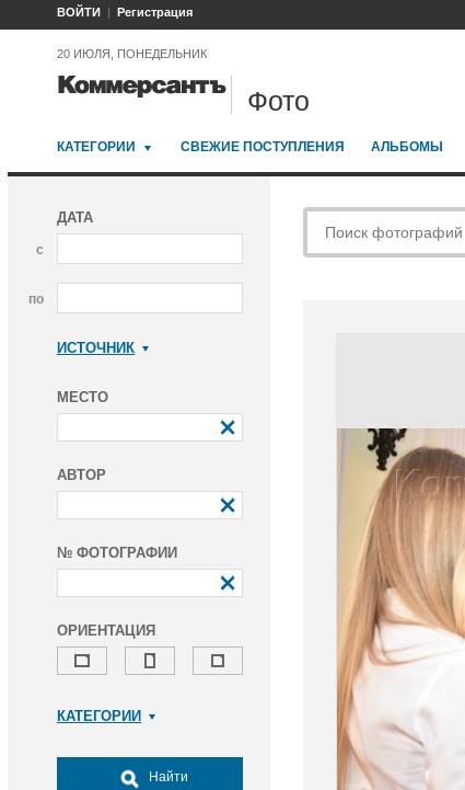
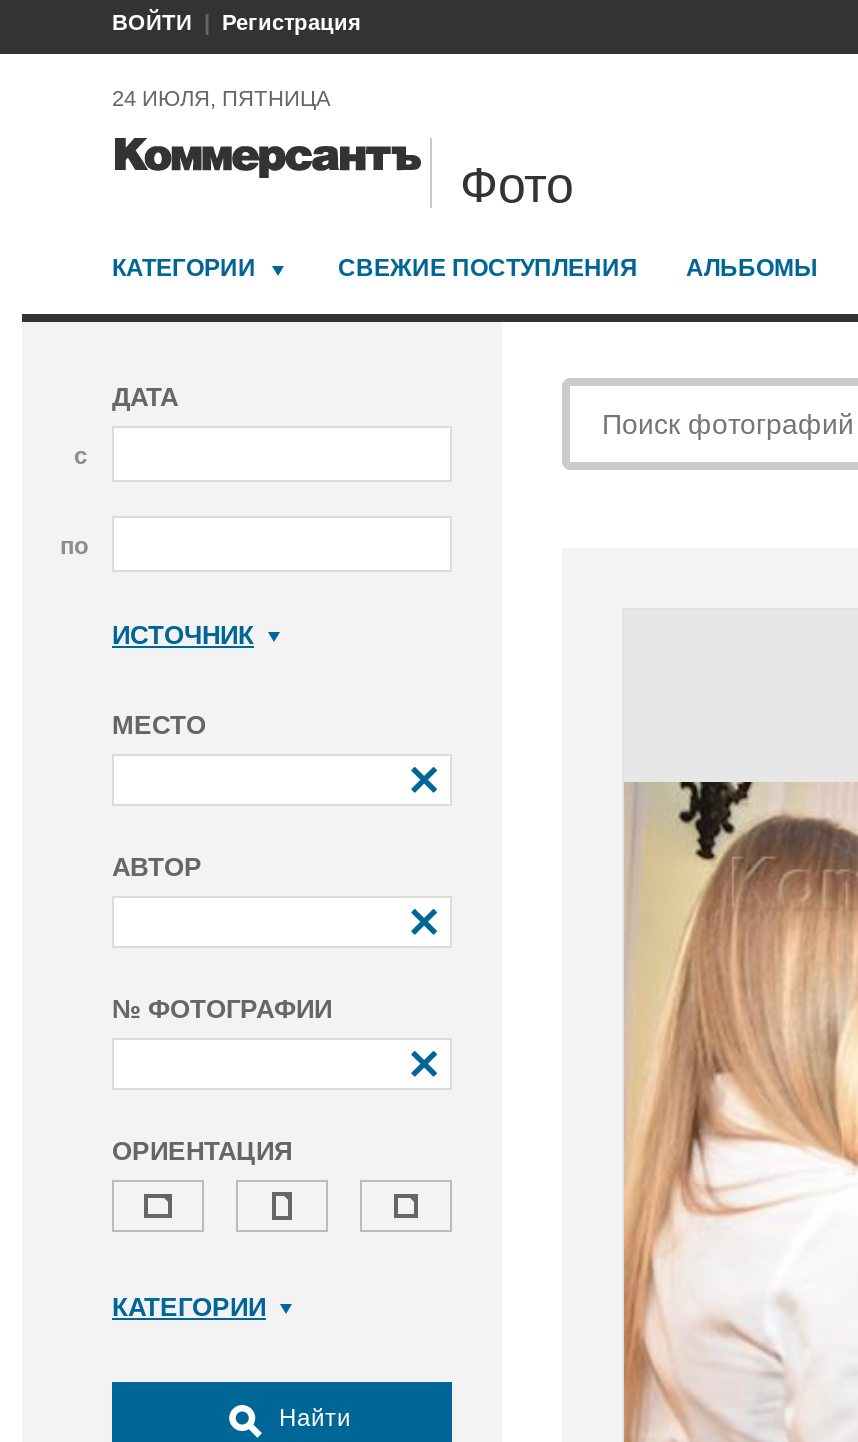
[57,47,207,60] 20 ИЮЛЯ, ПОНЕДЕЛЬНИК -> [112,86,330,110] 24 ИЮЛЯ, ПЯТНИЦА

